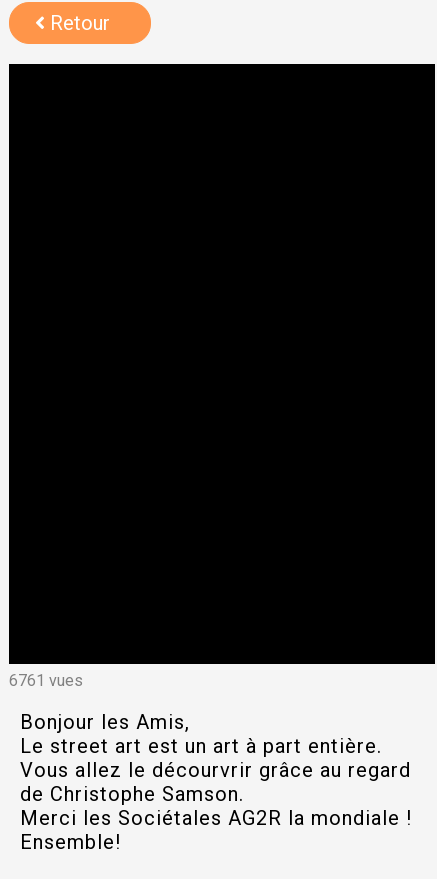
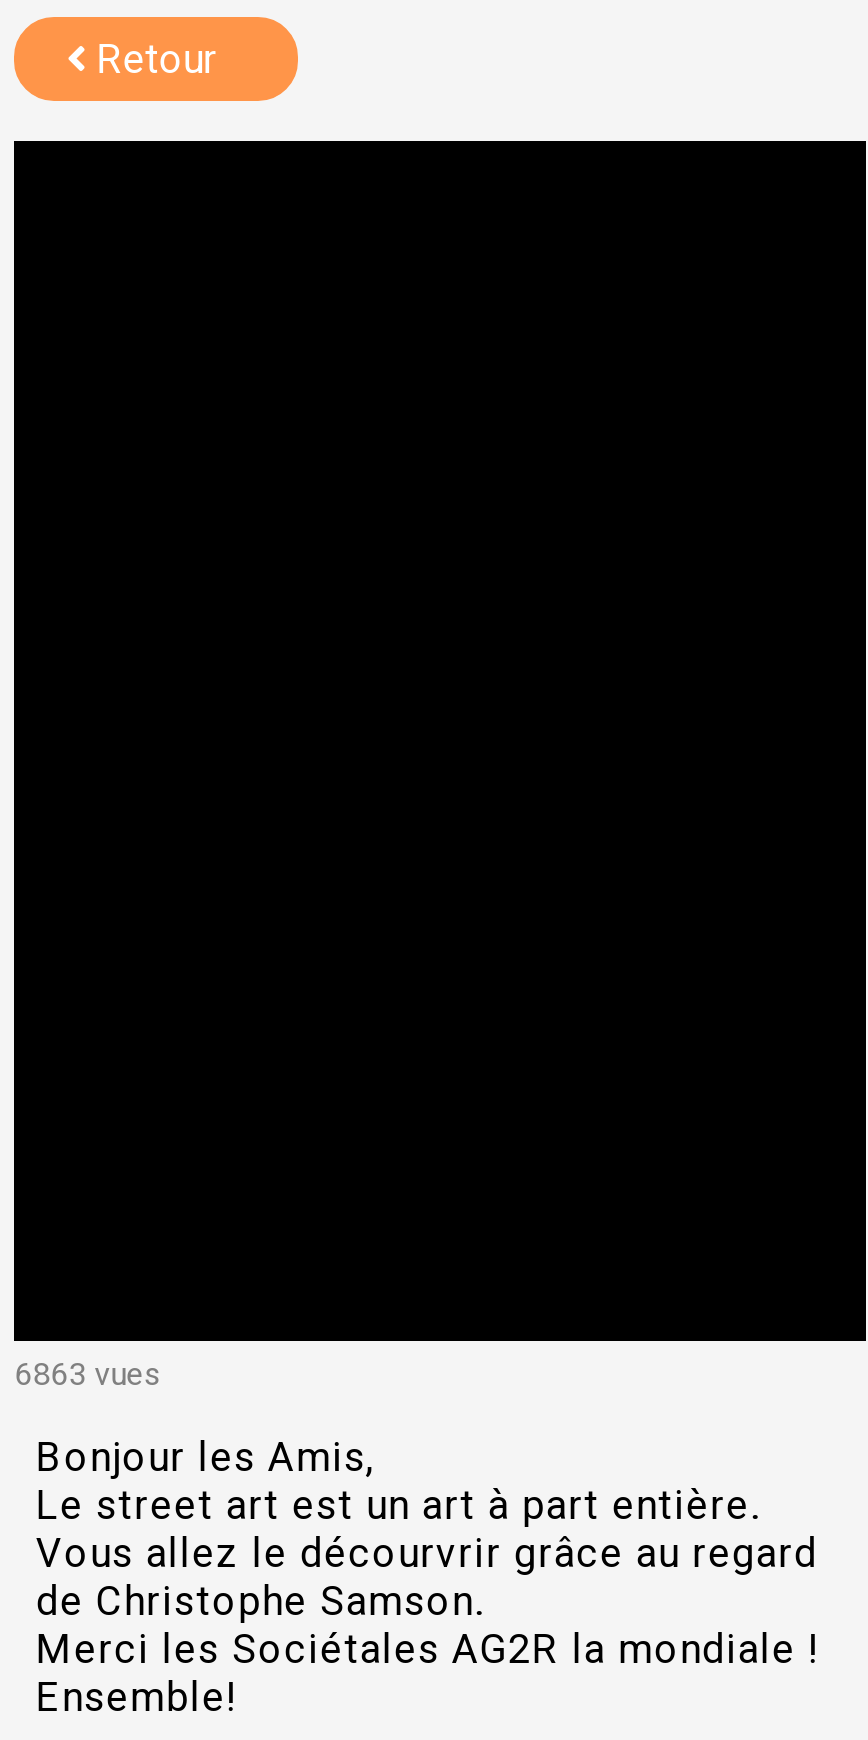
[9,671,83,690] 6761 vues -> [14,1355,162,1393] 6863 vues

